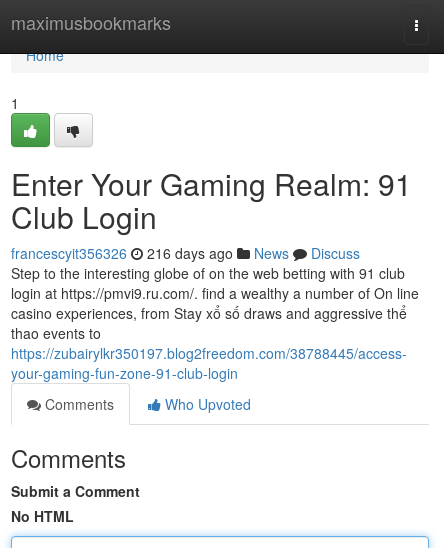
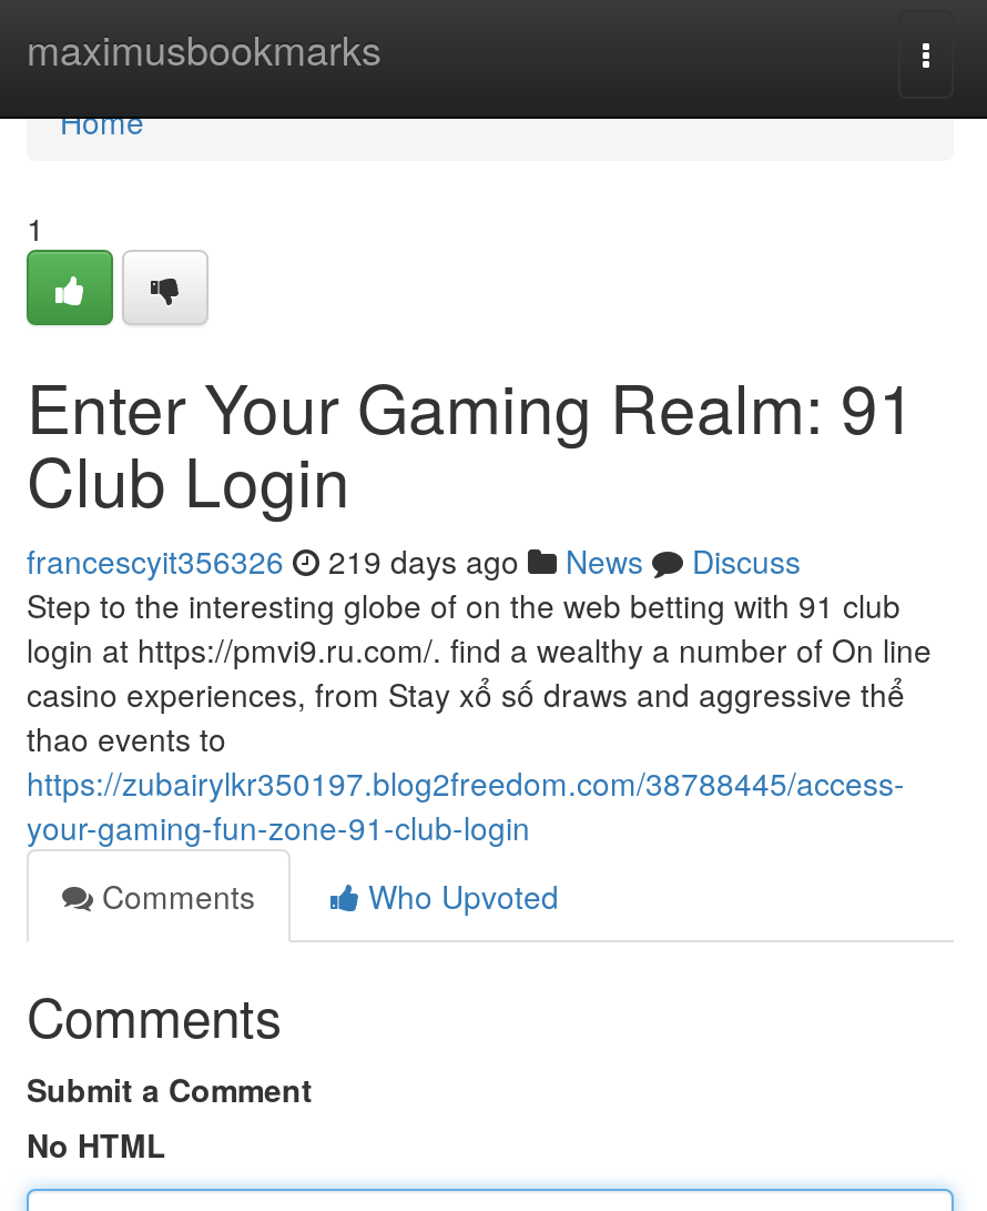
[11,243,360,263] francescyit356326 216 days ago News Discuss -> [27,538,801,583] francescyit356326 219 days ago News Discuss

